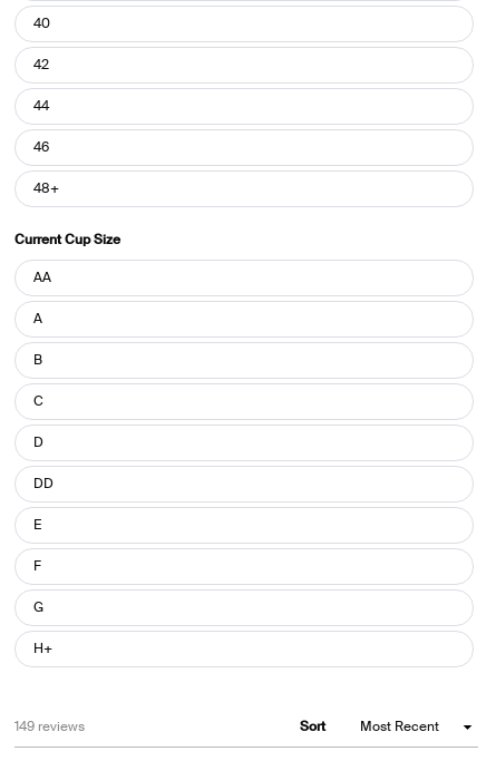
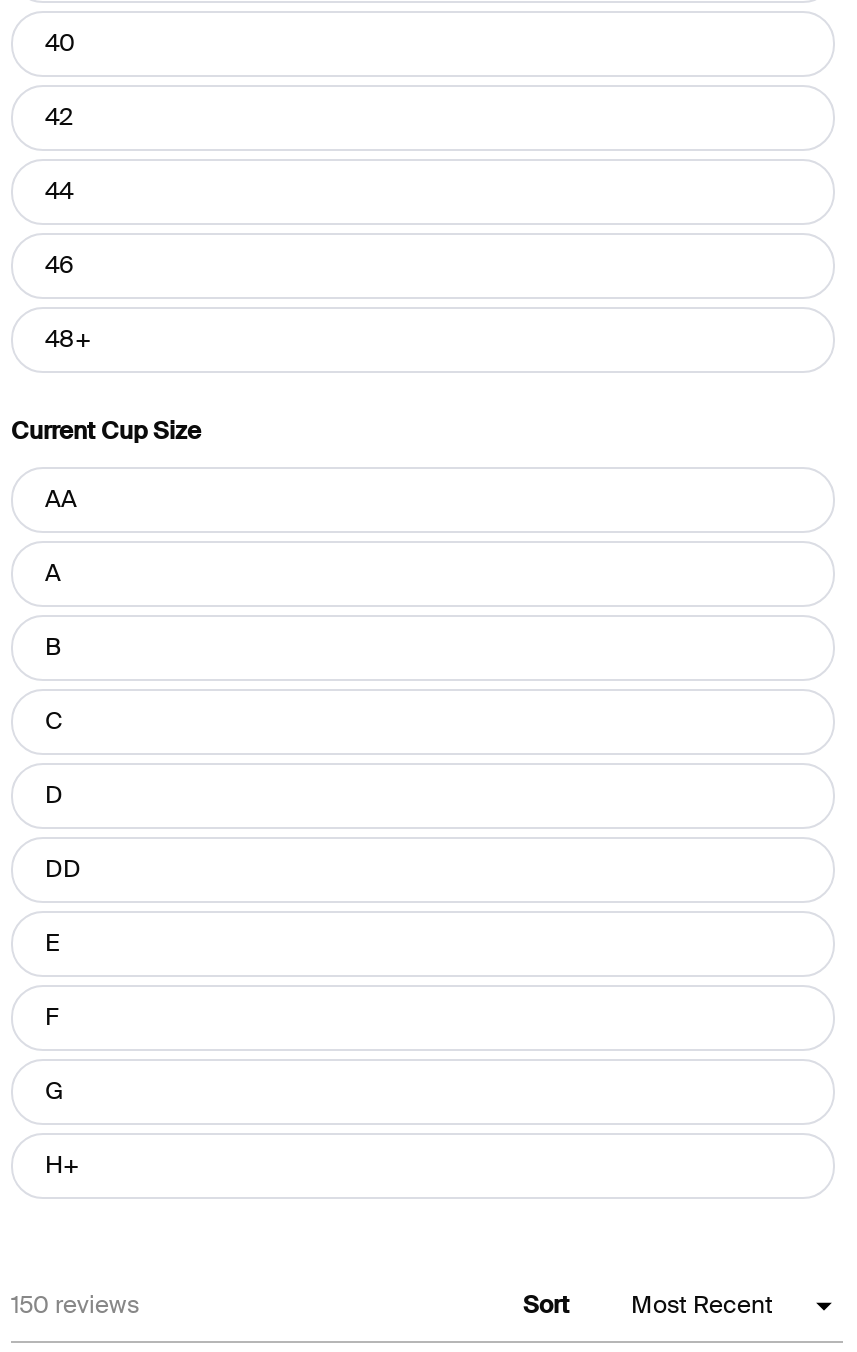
[14,718,85,736] 149 reviews -> [11,1288,139,1320] 150 reviews

